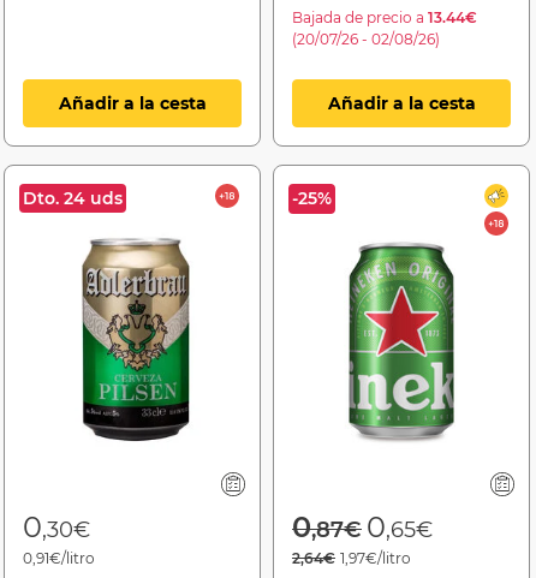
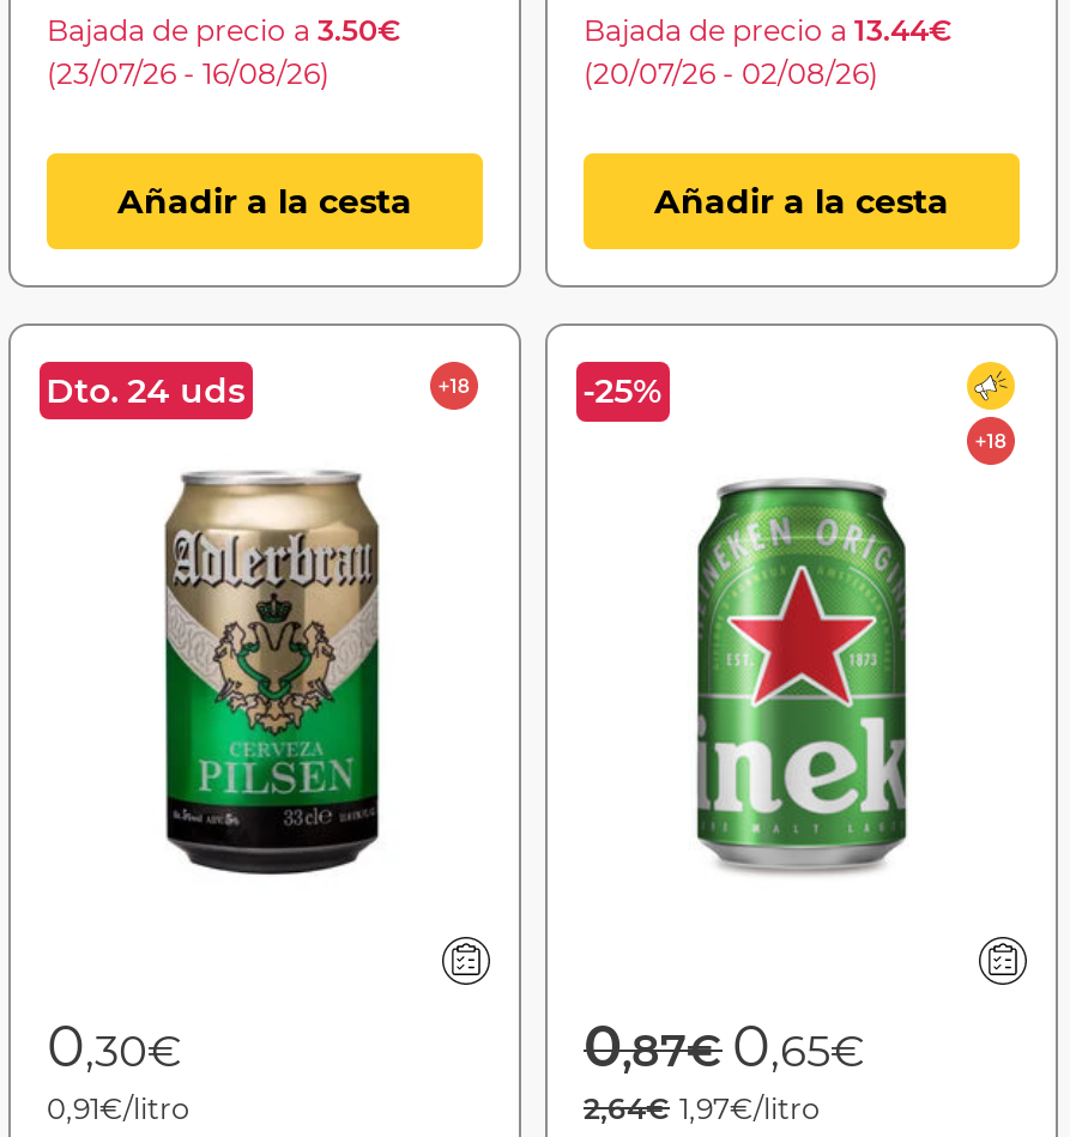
none -> [47,12,401,91] Bajada de precio a 3.50€ | (23/07/26 - 16/08/26)

